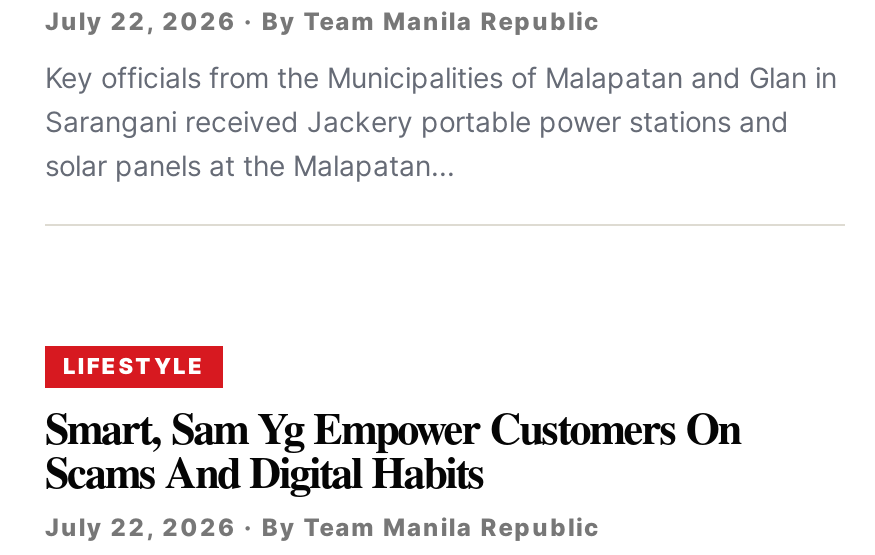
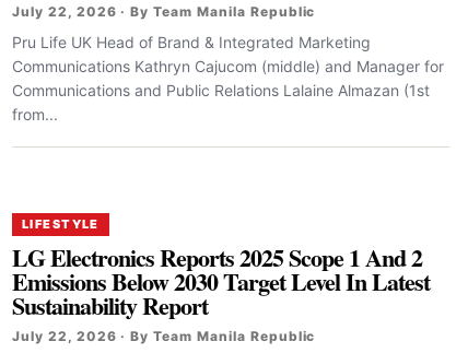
[45,60,837,182] Key officials from the Municipalities of Malapatan and Glan in | Sarangani received Jackery portable power stations and | solar panels at the Malapatan... -> [12,33,444,124] Pru Life UK Head of Brand & Integrated Marketing | Communications Kathryn Cajucom (middle) and Manager for | Communications and Public Relations Lalaine Almazan (1st | from...
[45,394,740,504] Smart, Sam Yg Empower Customers On | Scams And Digital Habits -> [12,240,430,324] LG Electronics Reports 2025 Scope 1 And 2 | Emissions Below 2030 Target Level In Latest | Sustainability Report

